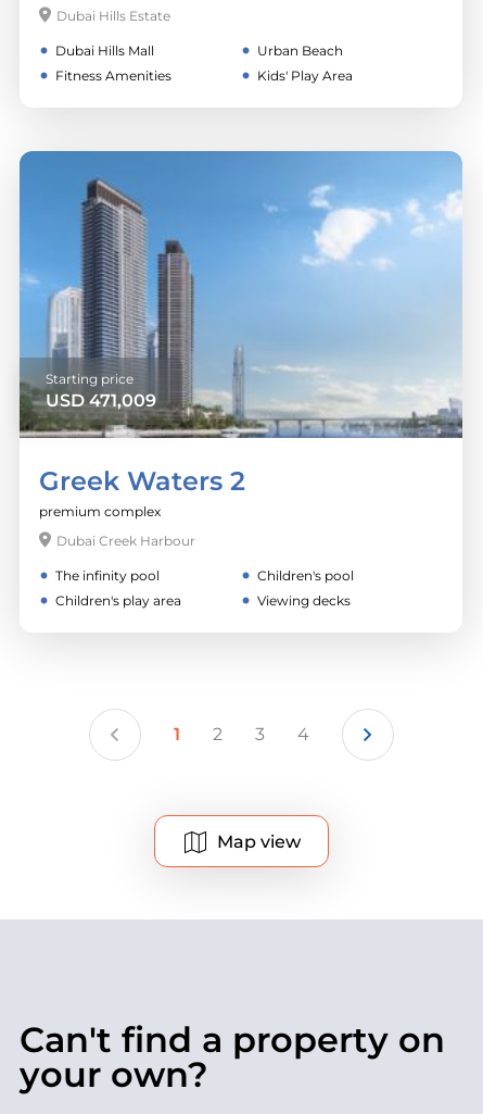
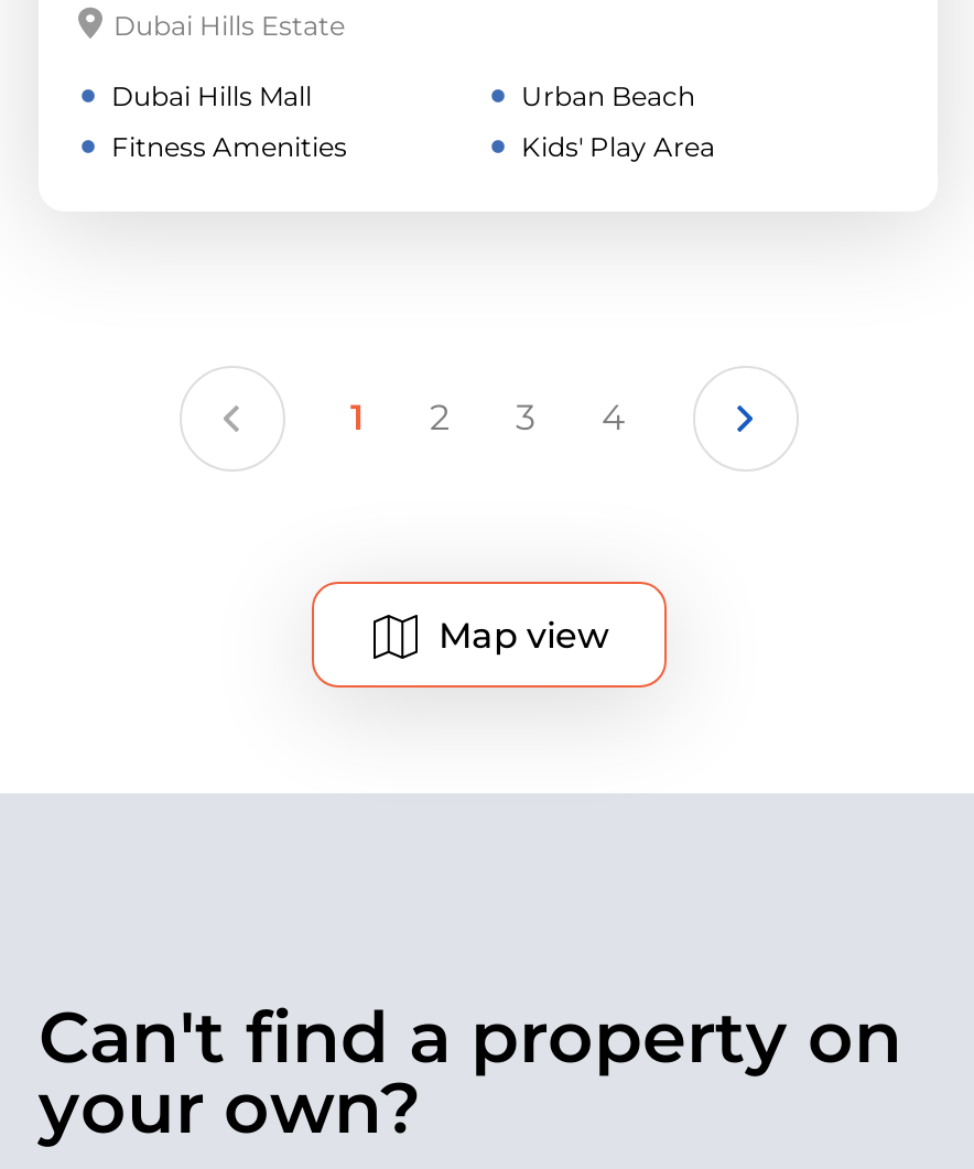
[18,150,463,609] [image] | Starting price | USD 471,009 | Greek Waters 2 | premium complex | Dubai Creek Harbour | The infinity pool | Children's pool | Children's play area | Viewing decks -> none

